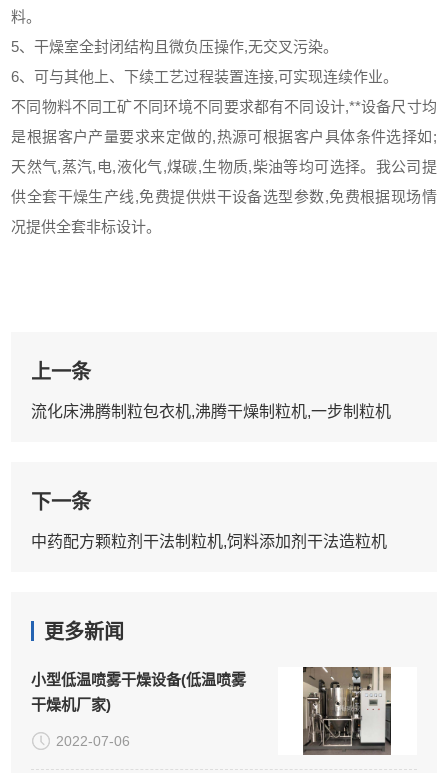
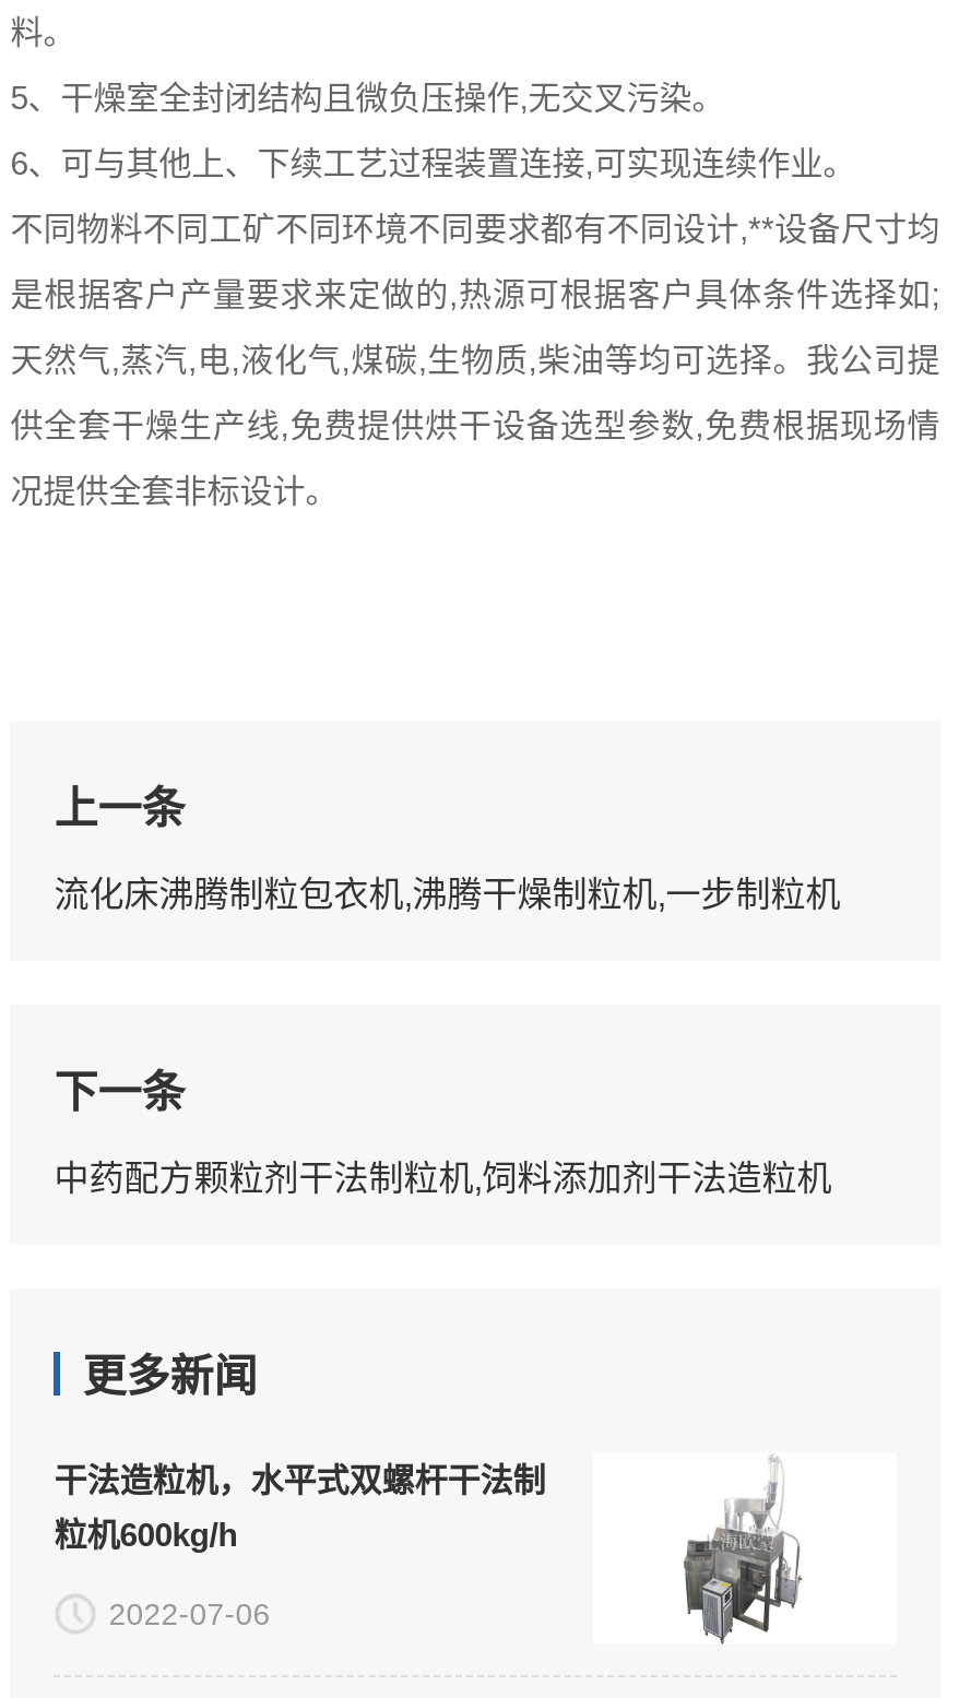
[31,671,246,688] 小型低温喷雾干燥设备(低温喷雾 -> [54,1461,545,1499] 干法造粒机，水平式双螺杆干法制
[302,666,392,756] [image] -> [648,1452,840,1644] [image]
[31,696,111,713] 干燥机厂家) -> [54,1516,237,1553] 粒机600kg/h

